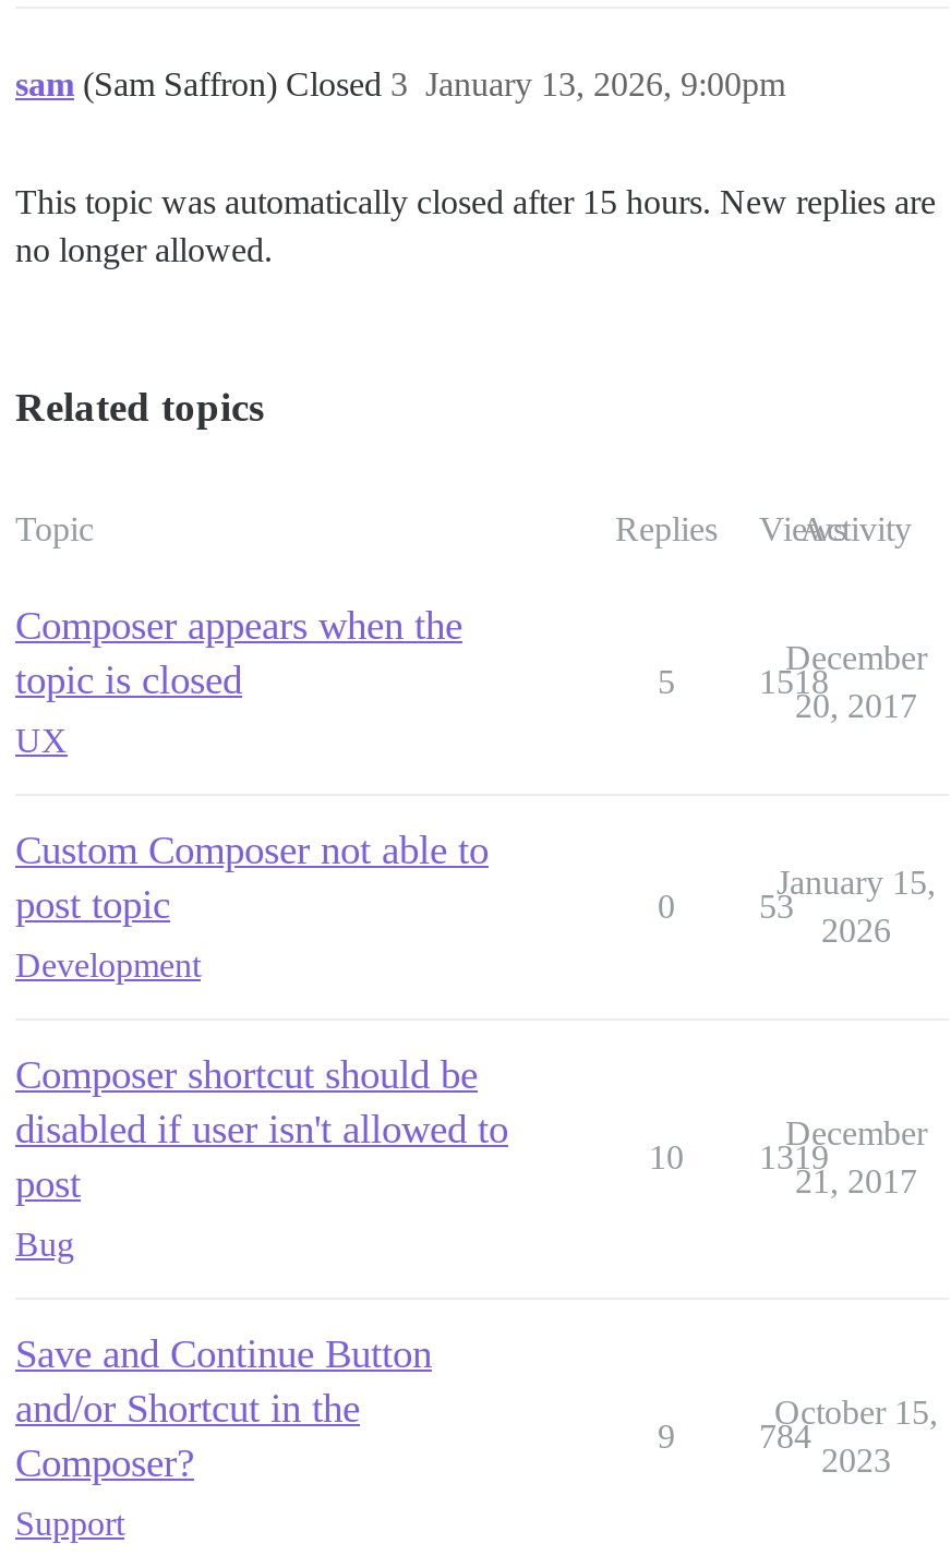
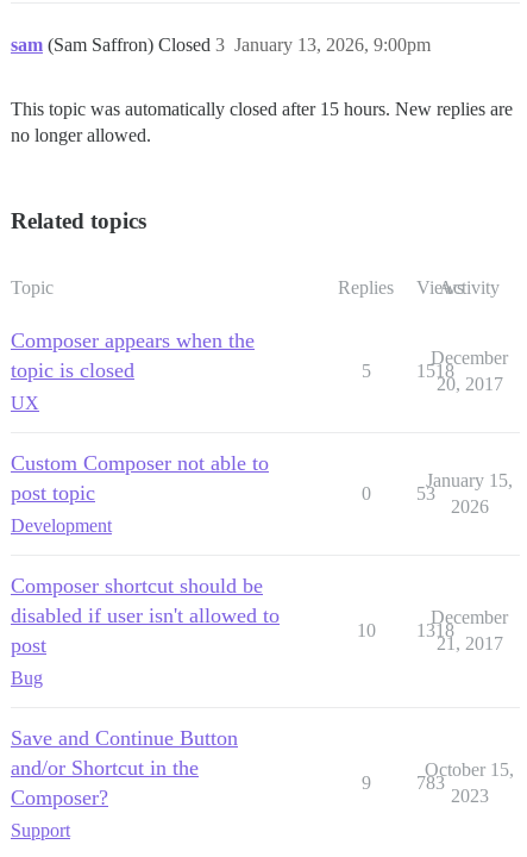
[759,1137,829,1174] 1319 -> [416,620,454,640] 1318
[759,1416,811,1454] 784 -> [416,772,445,792] 783

